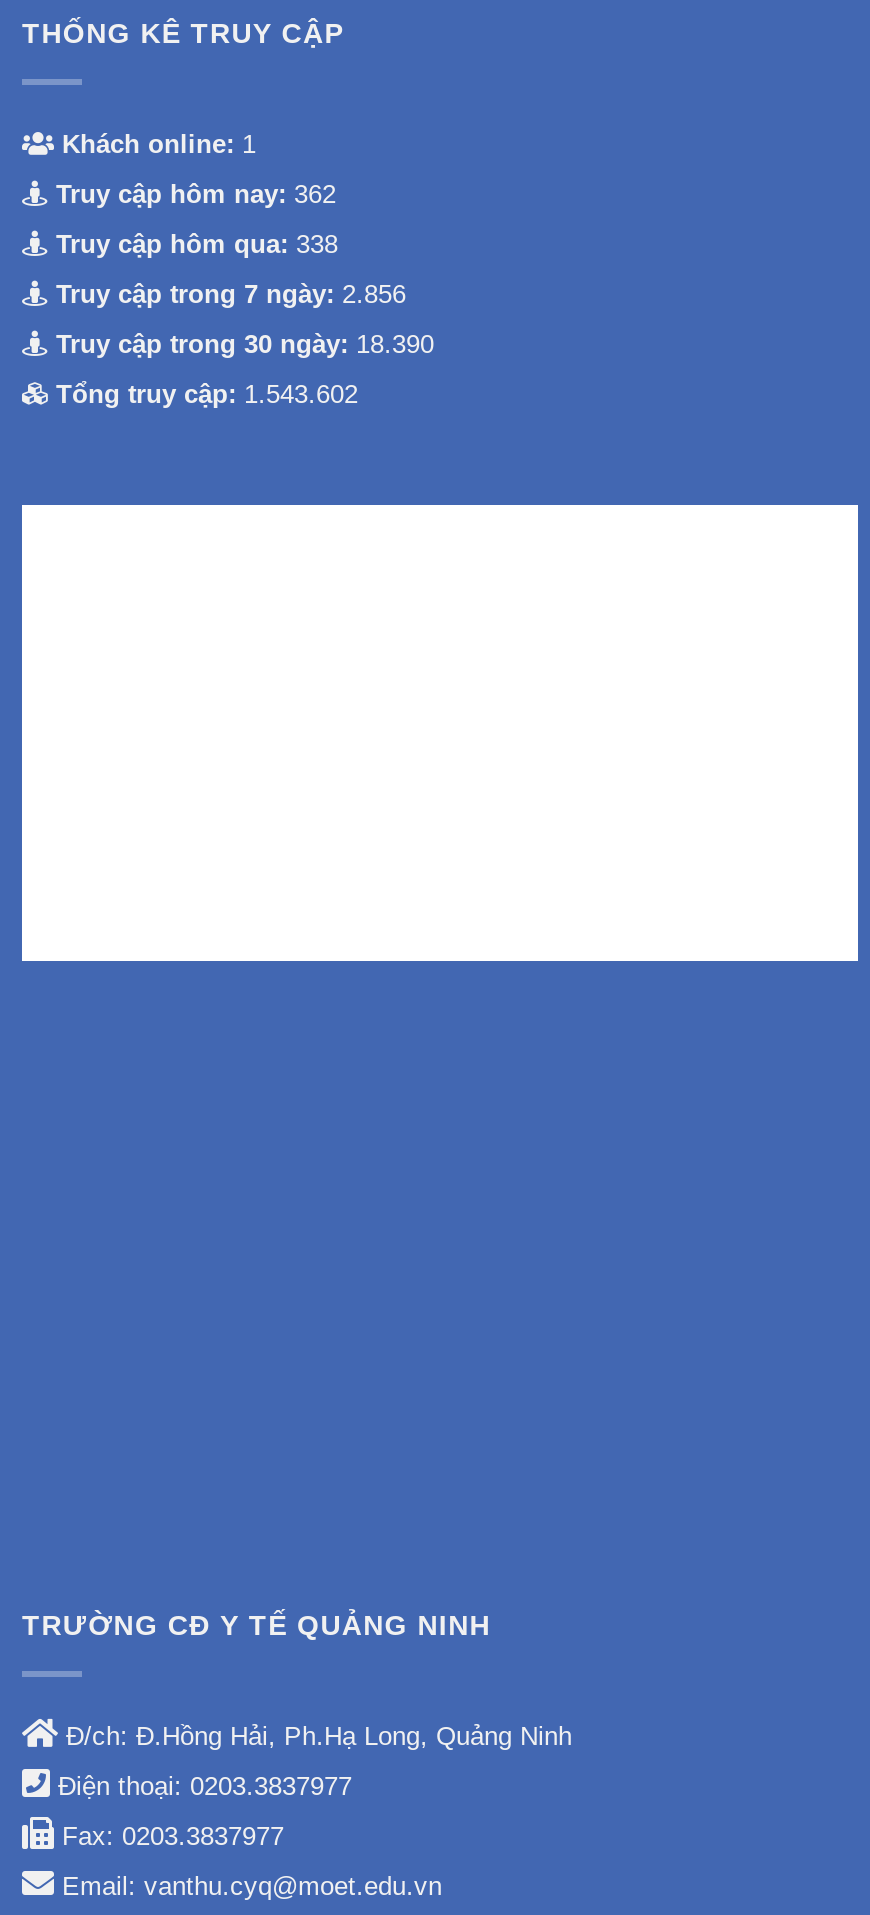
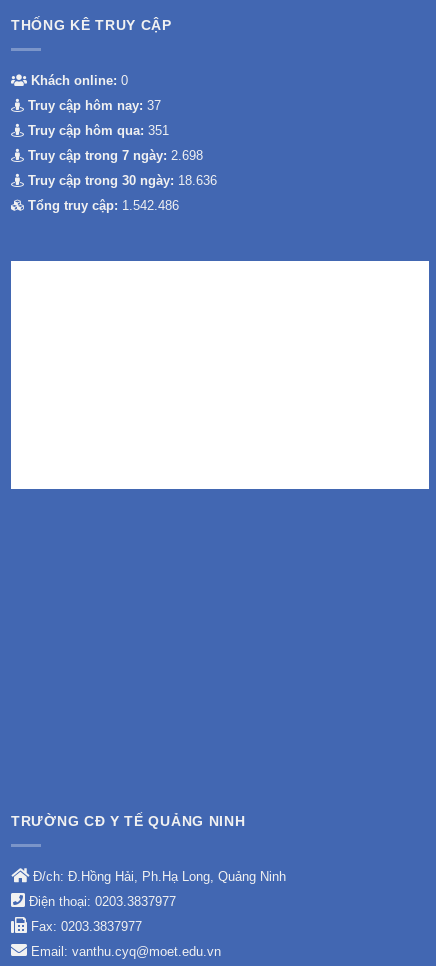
[54,128,256,158] Khách online: 1 -> [27,73,128,88] Khách online: 0
[48,178,336,208] Truy cập hôm nay: 362 -> [24,98,161,113] Truy cập hôm nay: 37
[48,228,338,258] Truy cập hôm qua: 338 -> [24,123,169,138] Truy cập hôm qua: 351
[48,278,406,308] Truy cập trong 7 ngày: 2.856 -> [24,148,203,163] Truy cập trong 7 ngày: 2.698
[48,328,434,358] Truy cập trong 30 ngày: 18.390 -> [24,173,217,188] Truy cập trong 30 ngày: 18.636
[48,378,358,408] Tổng truy cập: 1.543.602 -> [24,198,179,213] Tổng truy cập: 1.542.486

